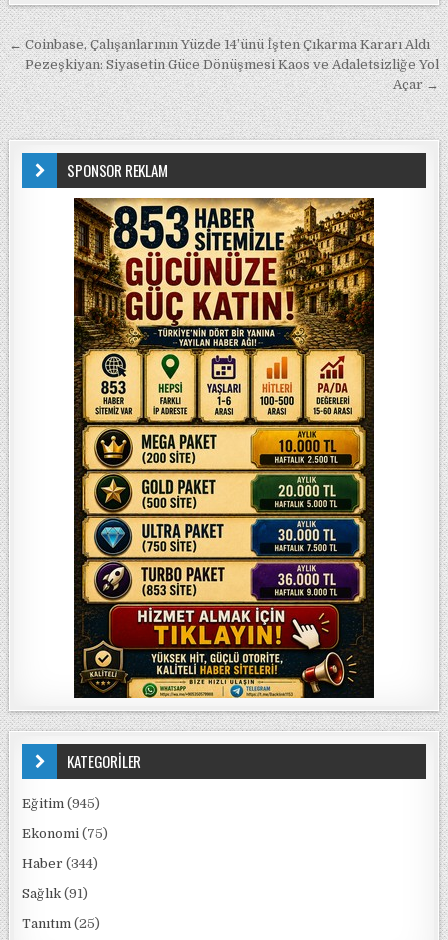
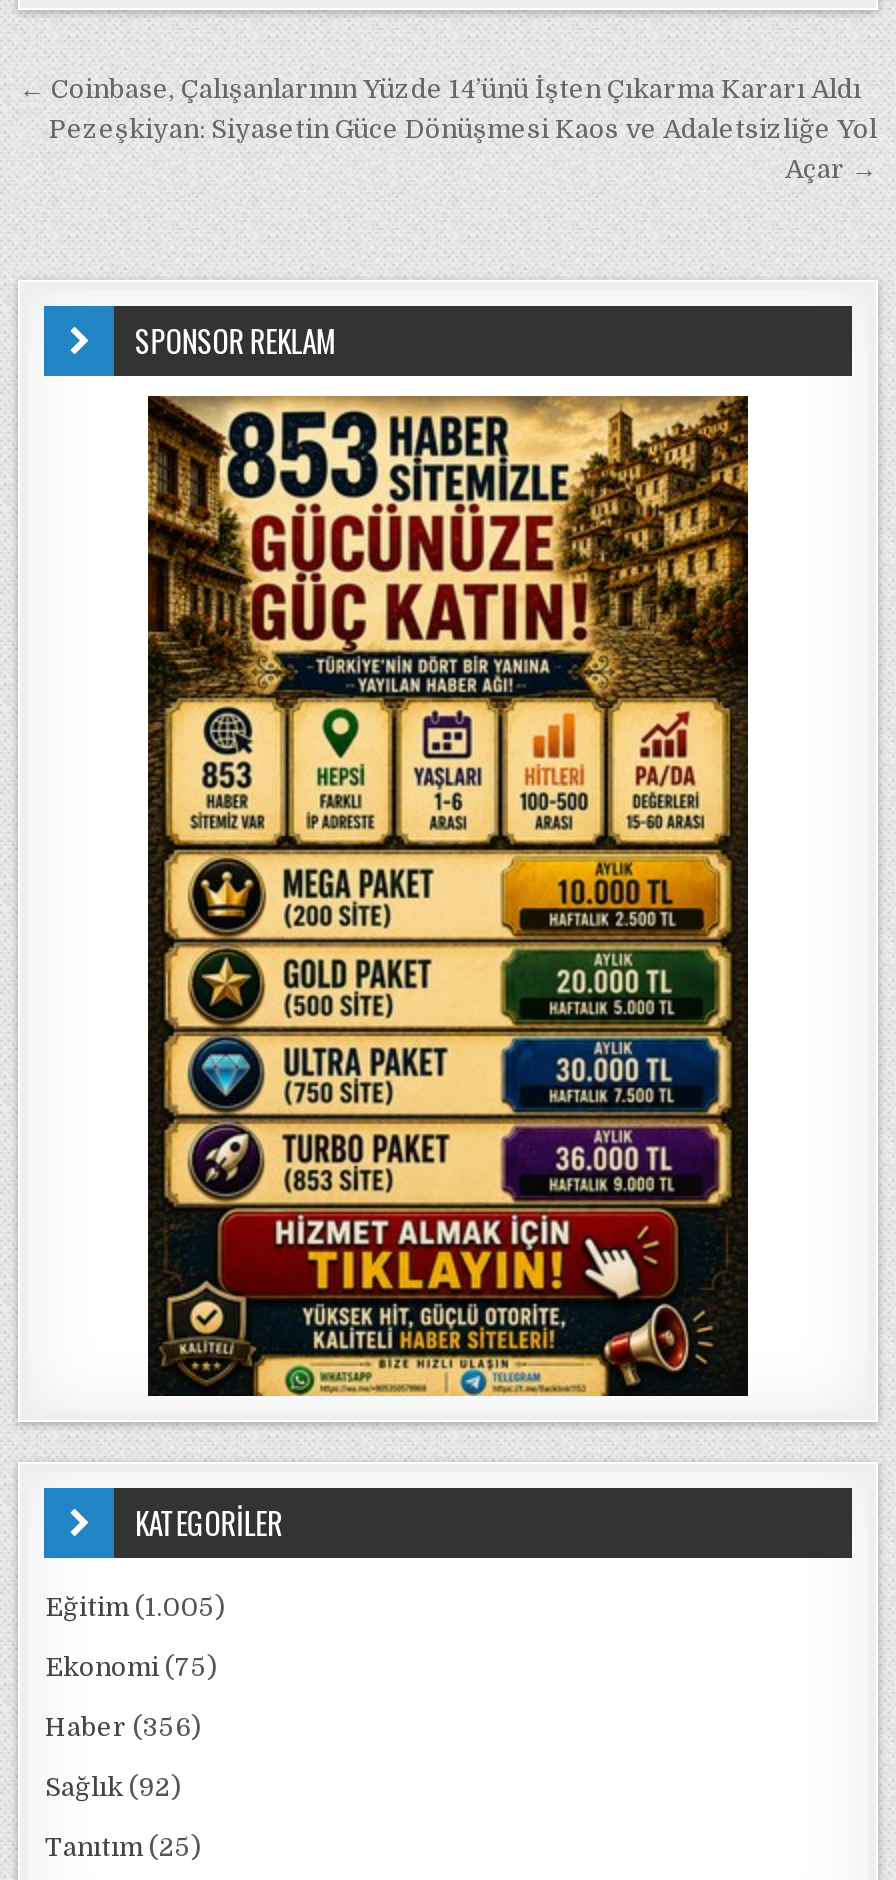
[22,796,100,811] Eğitim (945) -> [45,1592,225,1622] Eğitim (1.005)
[22,856,98,871] Haber (344) -> [45,1712,201,1742] Haber (356)
[22,886,88,901] Sağlık (91) -> [45,1772,181,1802] Sağlık (92)

